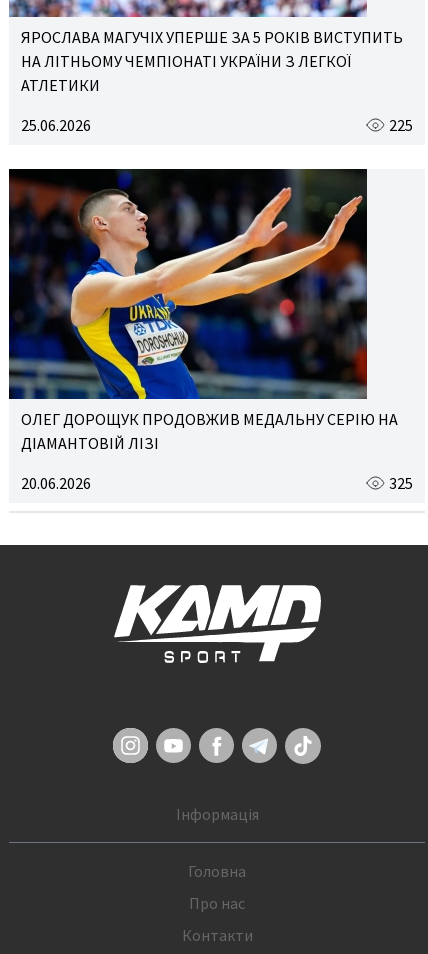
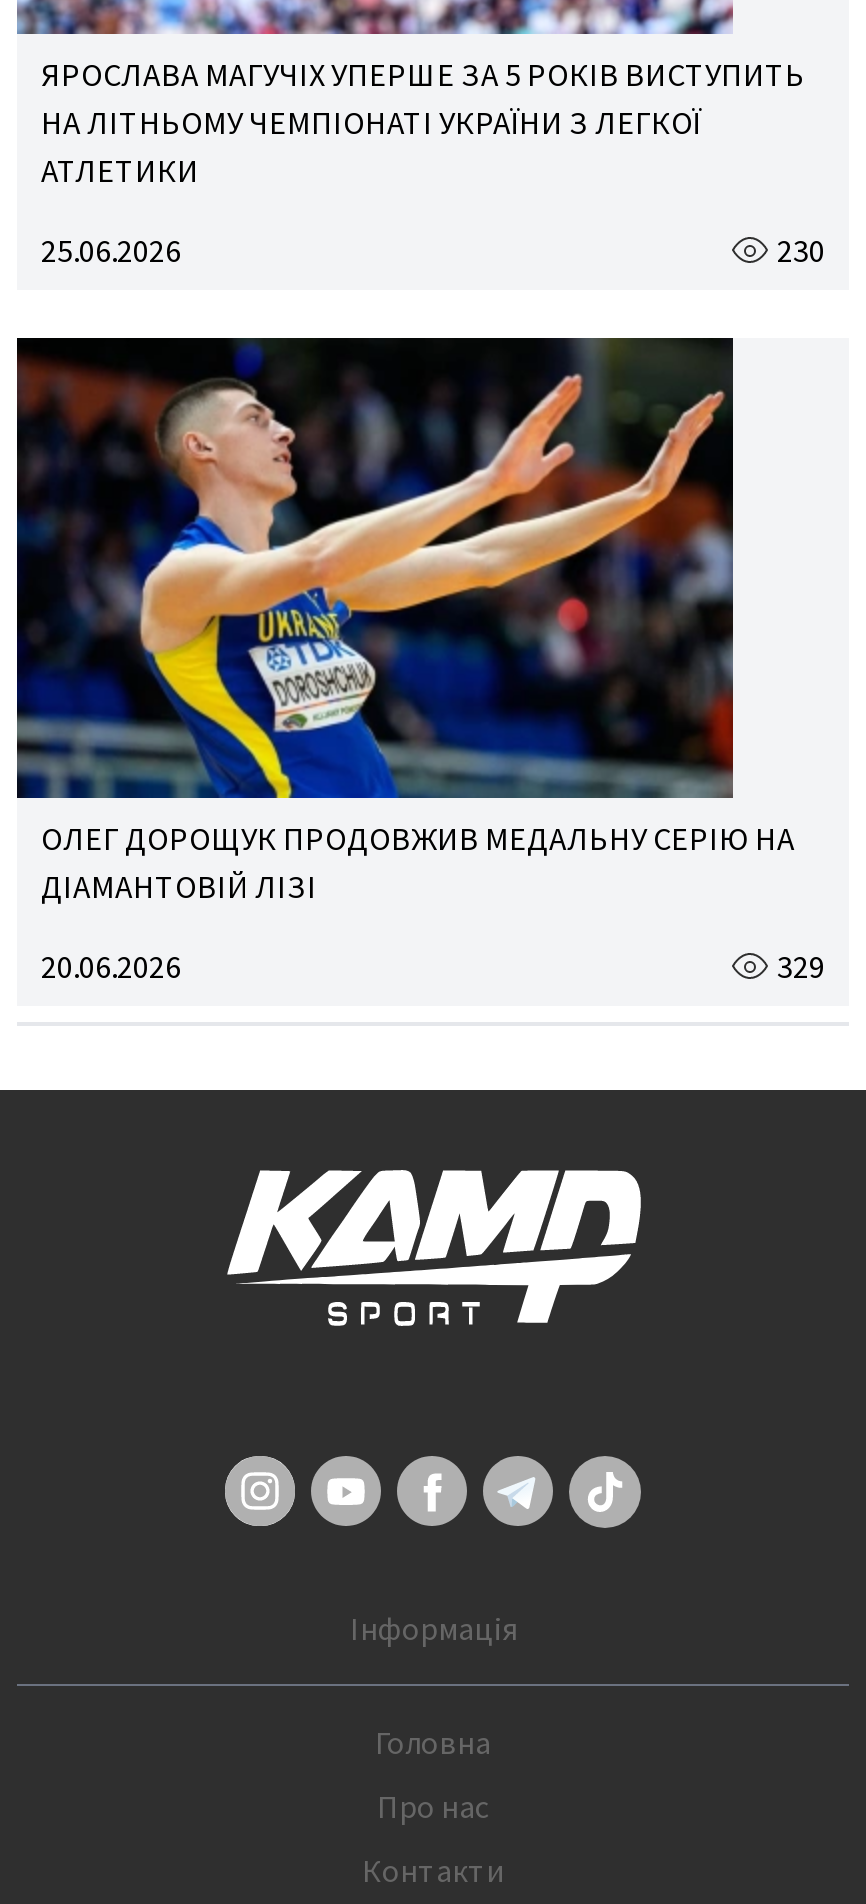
[389,114,413,134] 225 -> [777,229,825,269] 230
[389,472,413,492] 325 -> [777,945,825,985] 329

